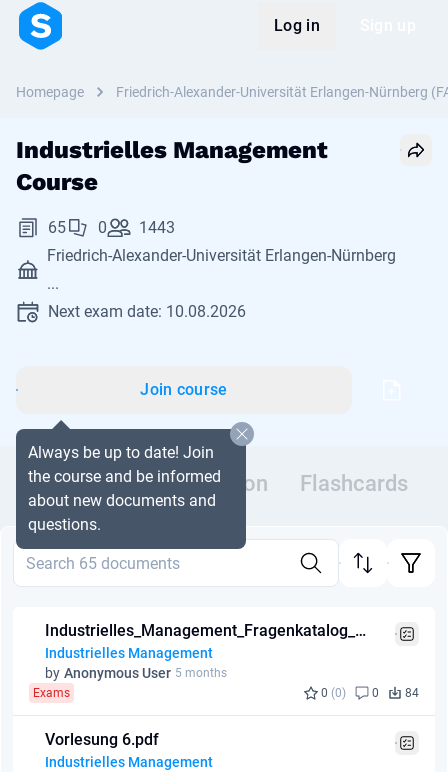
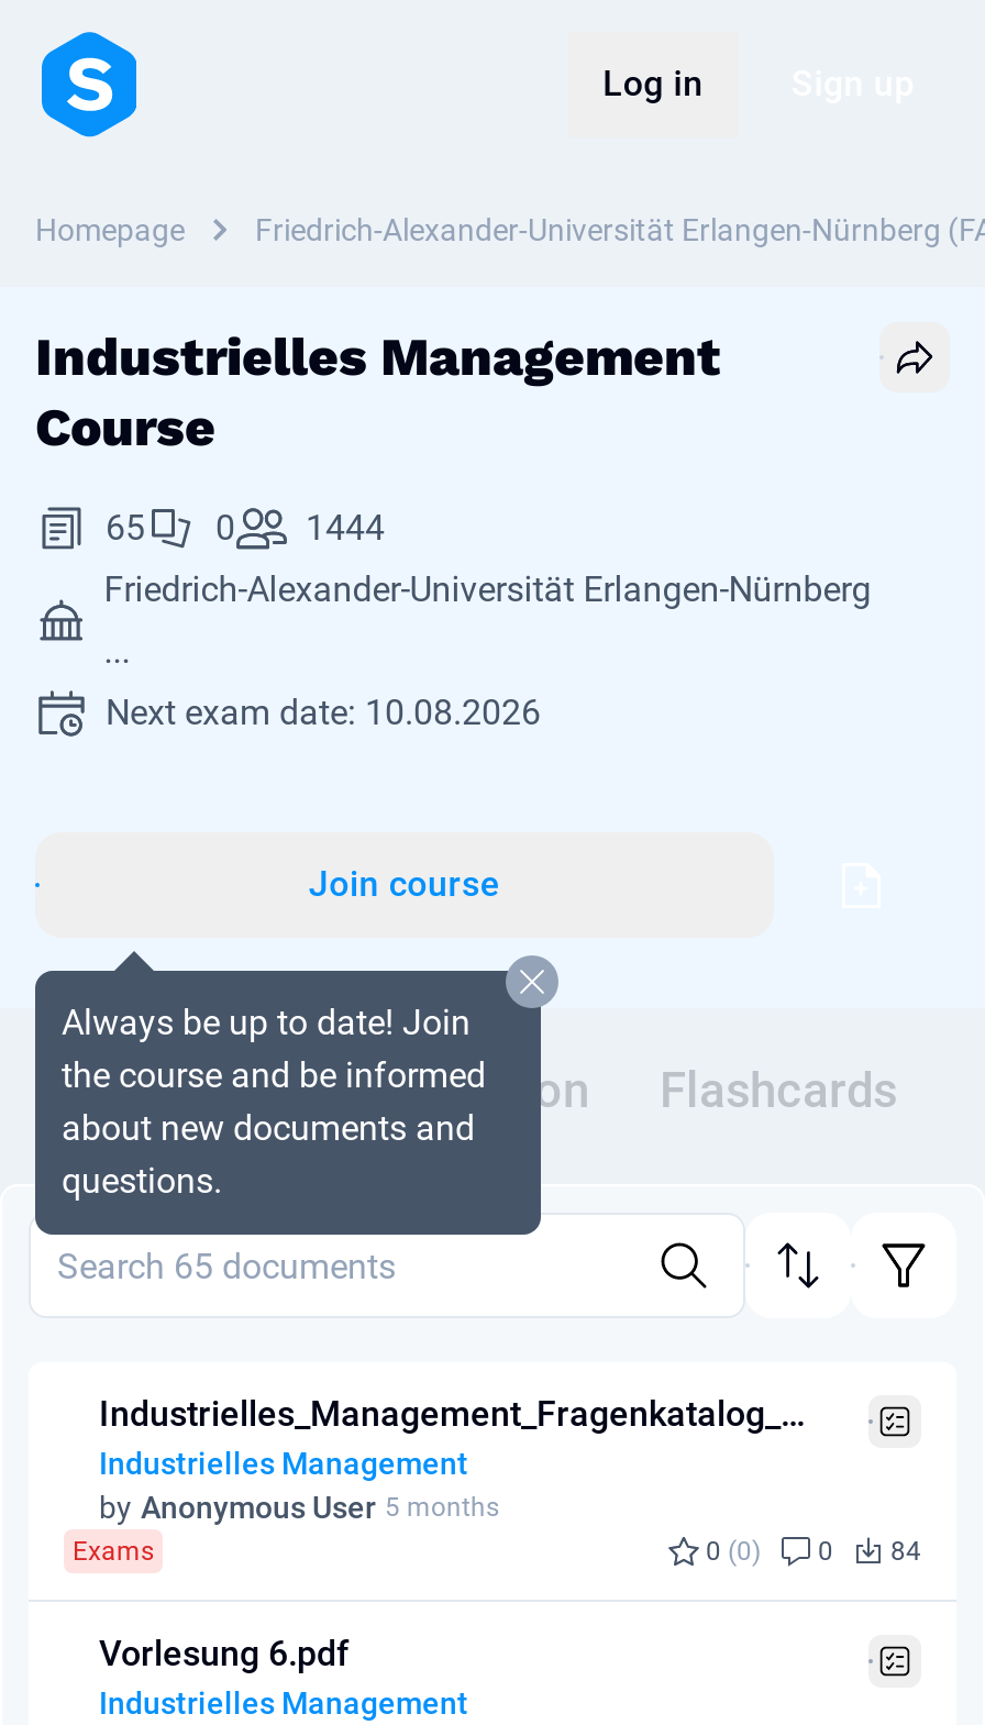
[48,218,175,237] 65 0 1443 -> [106,507,385,549] 65 0 1444

